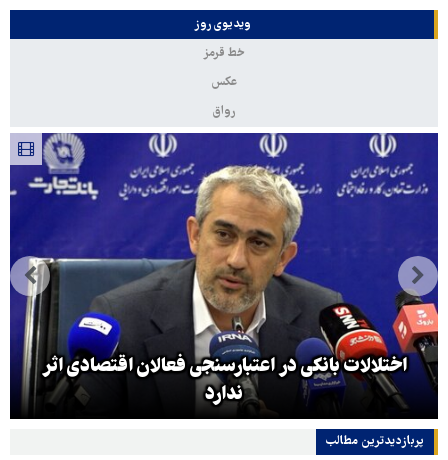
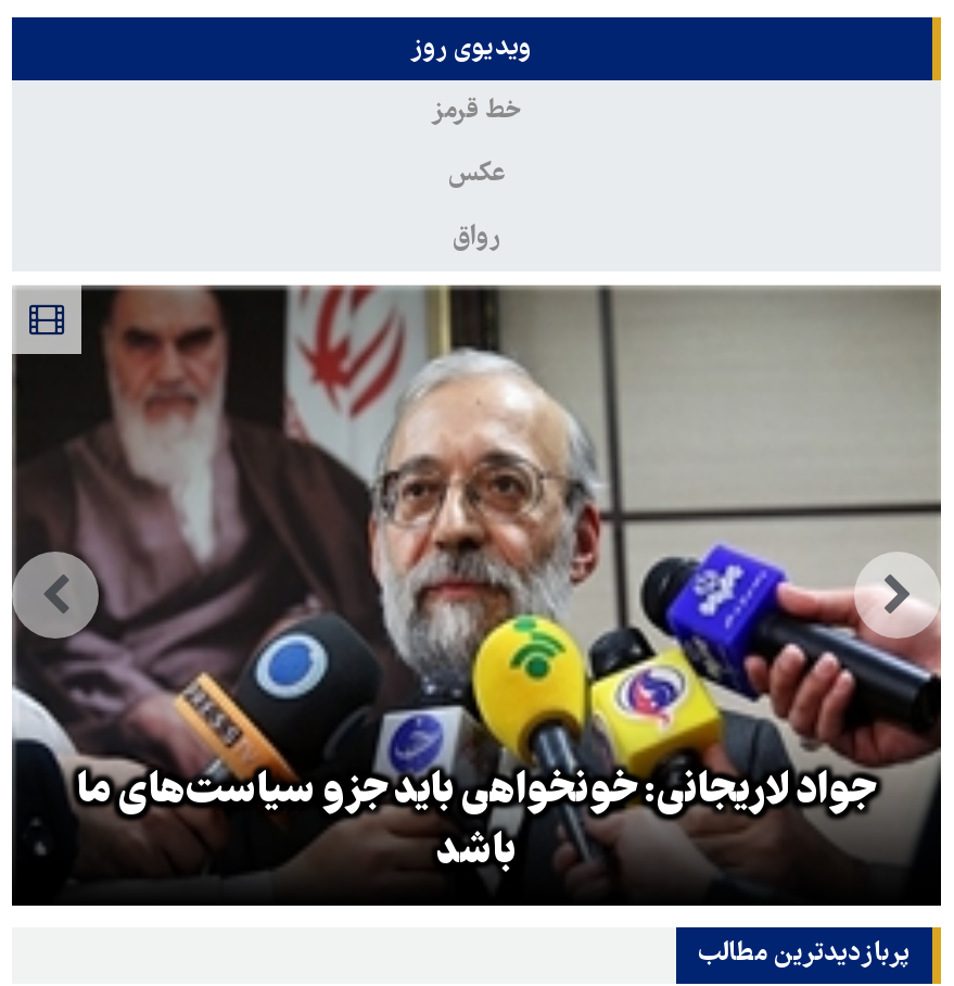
[9,132,439,409] [image] | اختلالات بانکی در اعتبارسنجی فعالان اقتصادی اثر | ندارد -> [12,282,943,884] [image] | جواد لاریجانی: خونخواهی باید جزو سیاست‌های ما | باشد

